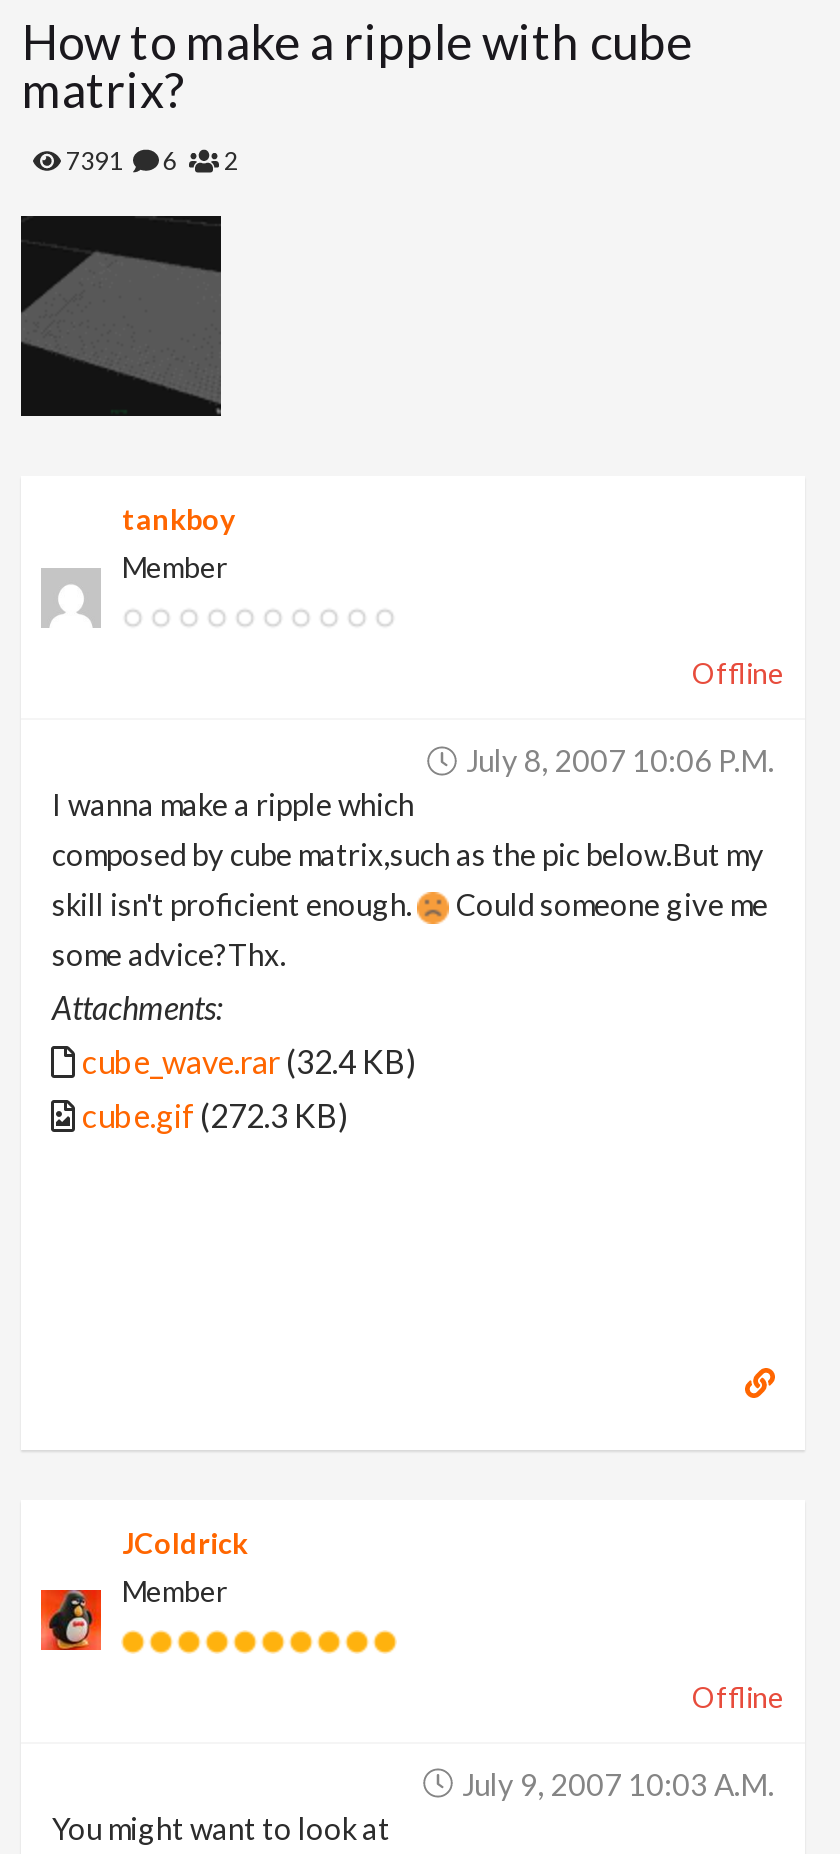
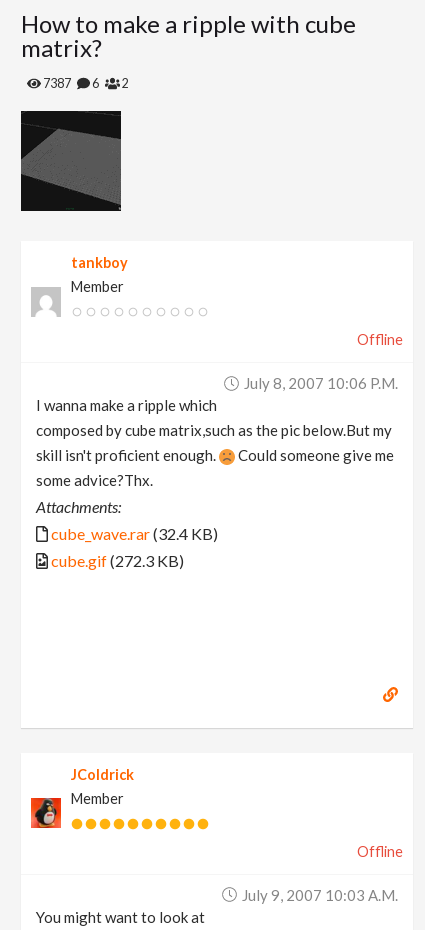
[62,146,134,176] 7391 -> [41,76,77,91] 7387

